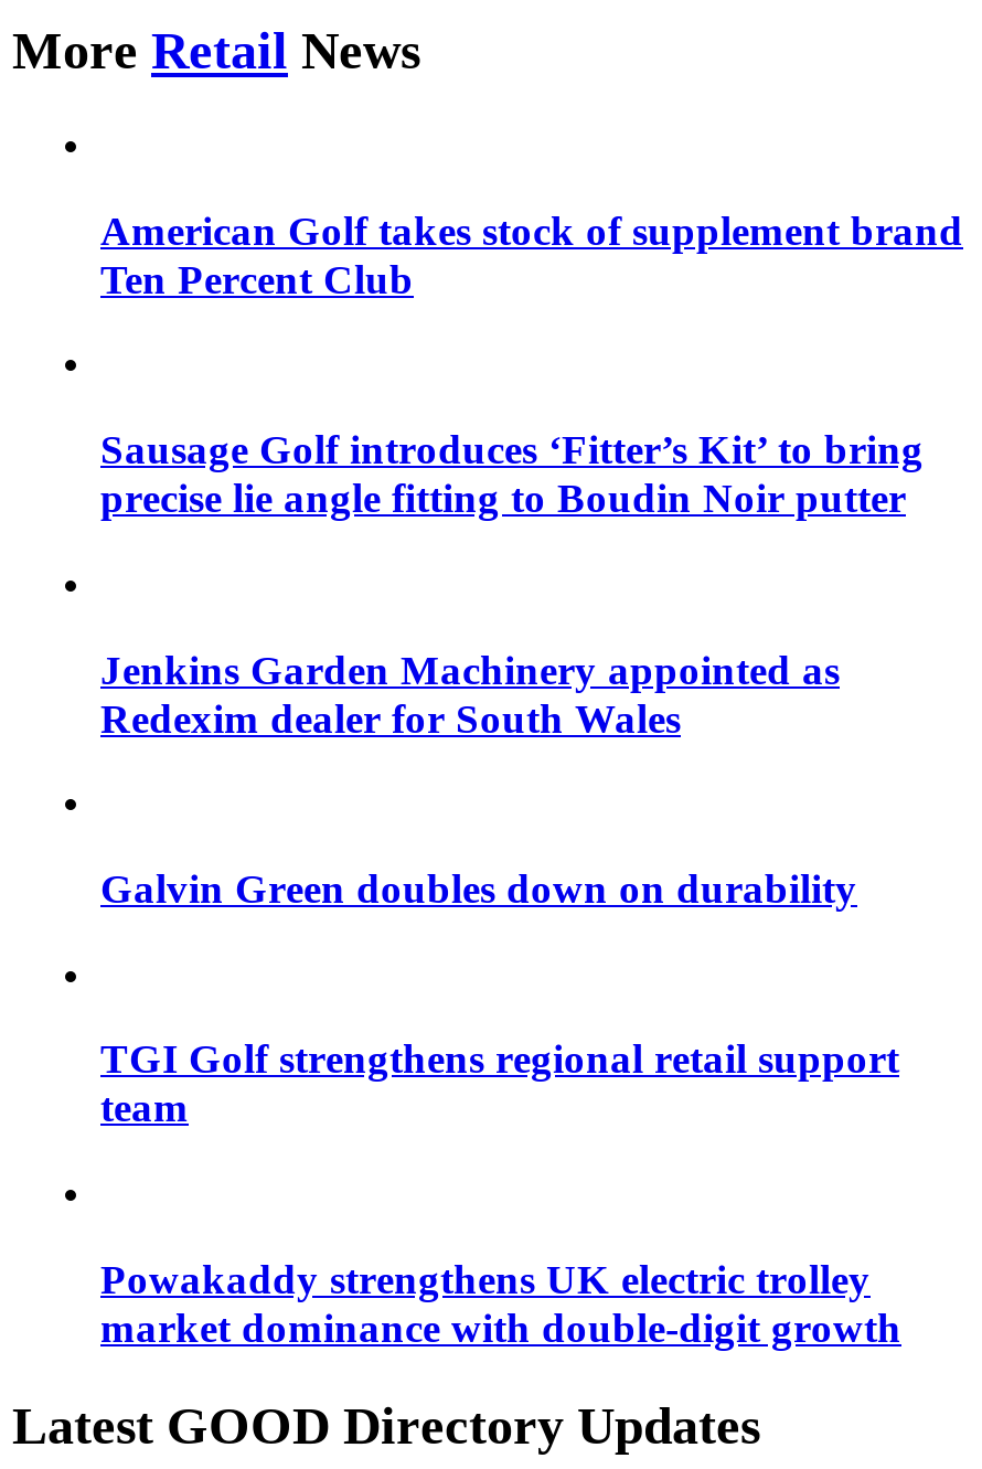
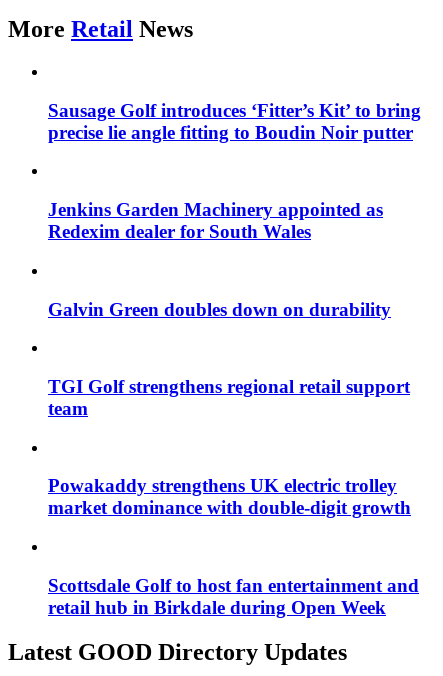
[100,207,963,302] American Golf takes stock of supplement brand | Ten Percent Club -> none
moved [100,426,924,1350] -> [48,100,421,518]: Sausage Golf introduces ‘Fitter’s Kit’ to bring | precise lie angle fitting to Boudin Noir putter | Jenkins Garden Machinery appointed as | ... | Powakaddy strengthens UK electric trolley | market dominance with double-digit growth
none -> [48,575,419,618] Scottsdale Golf to host fan entertainment and | retail hub in Birkdale during Open Week

